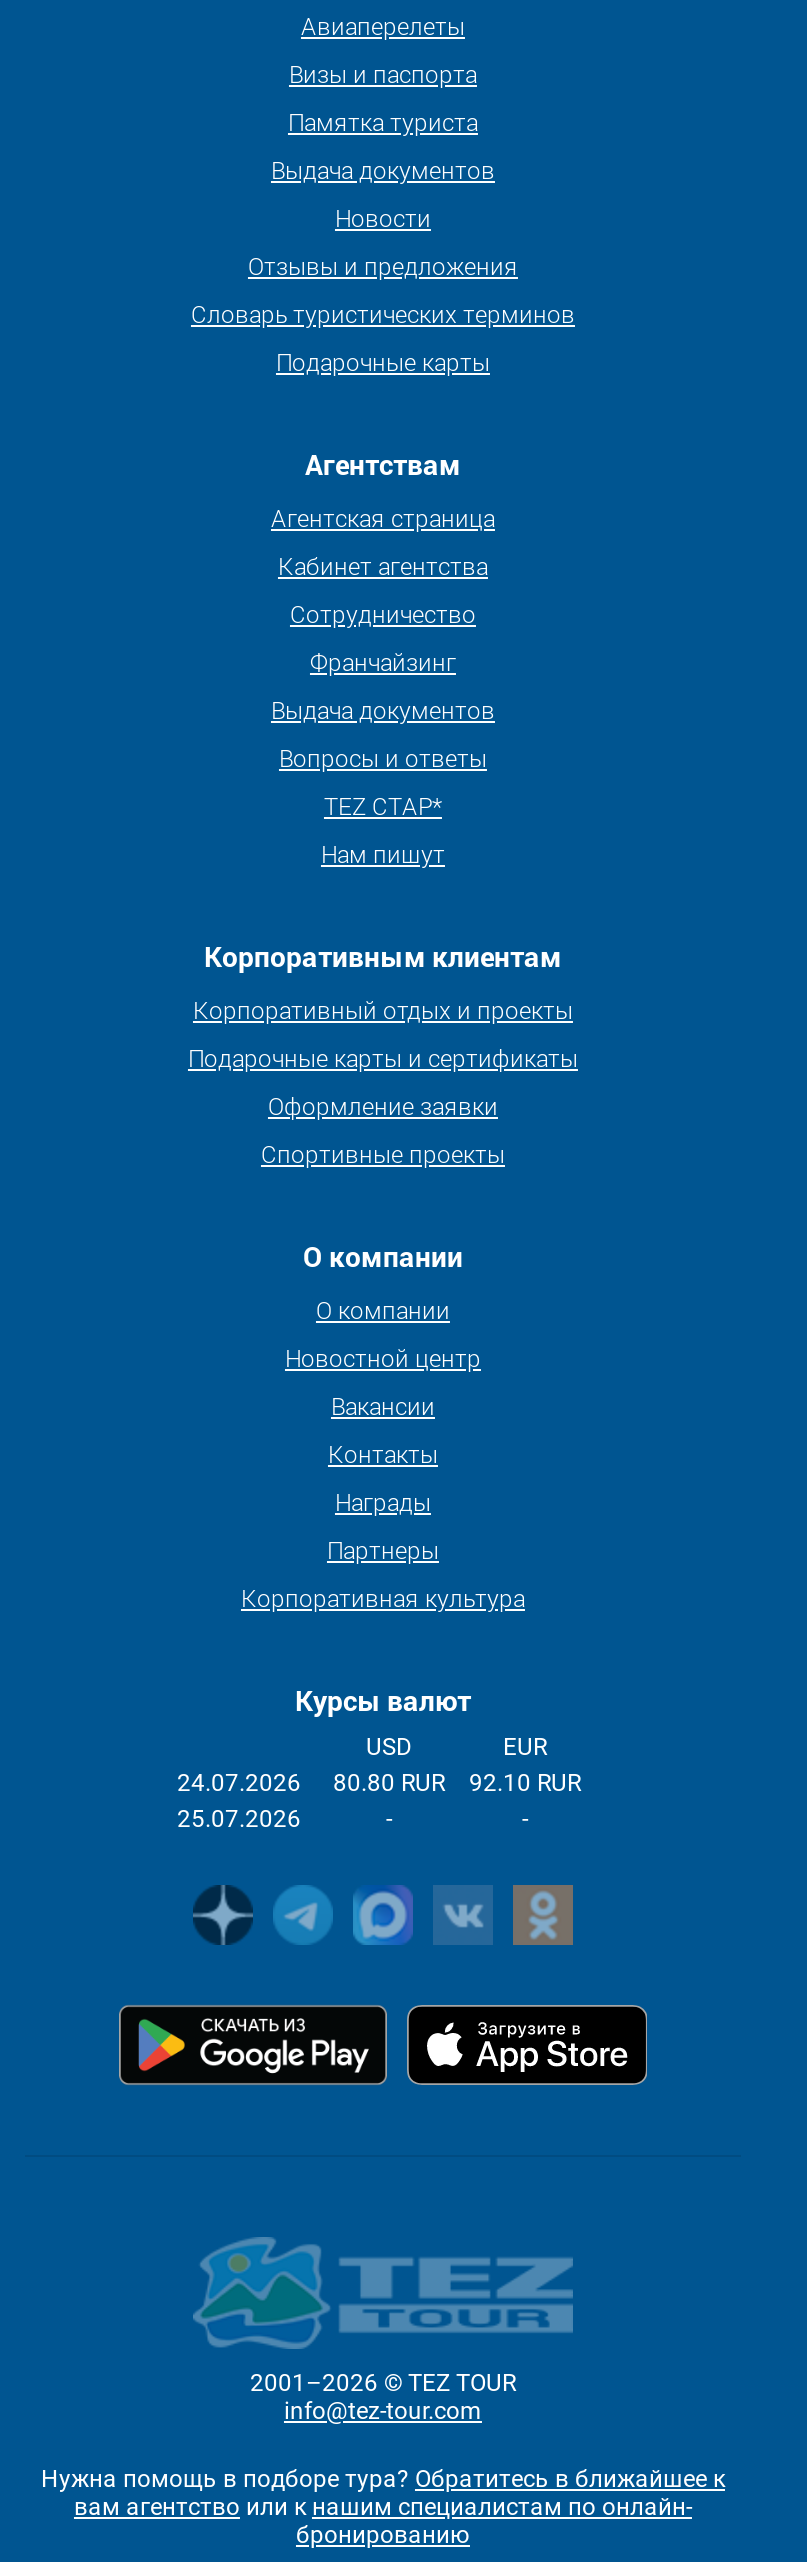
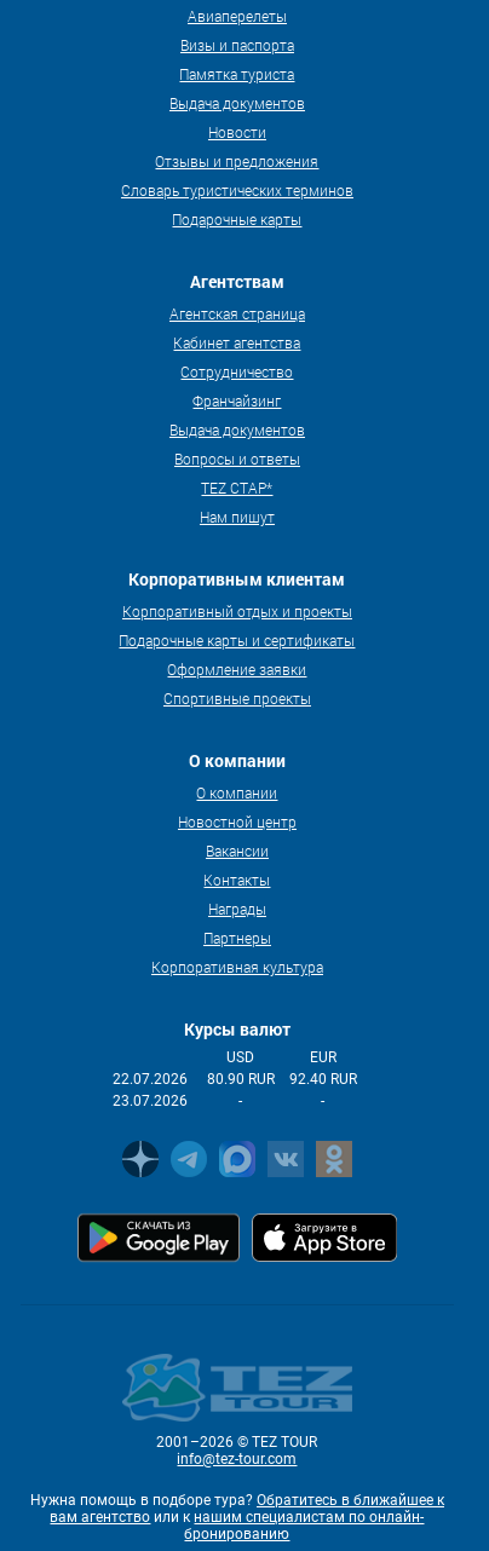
[177,1769,301,1797] 24.07.2026 -> [113,1071,188,1088] 22.07.2026
[333,1769,445,1797] 80.80 RUR -> [207,1071,275,1088] 80.90 RUR
[469,1769,581,1797] 92.10 RUR -> [289,1071,357,1088] 92.40 RUR
[177,1805,301,1833] 25.07.2026 -> [113,1092,188,1109] 23.07.2026

